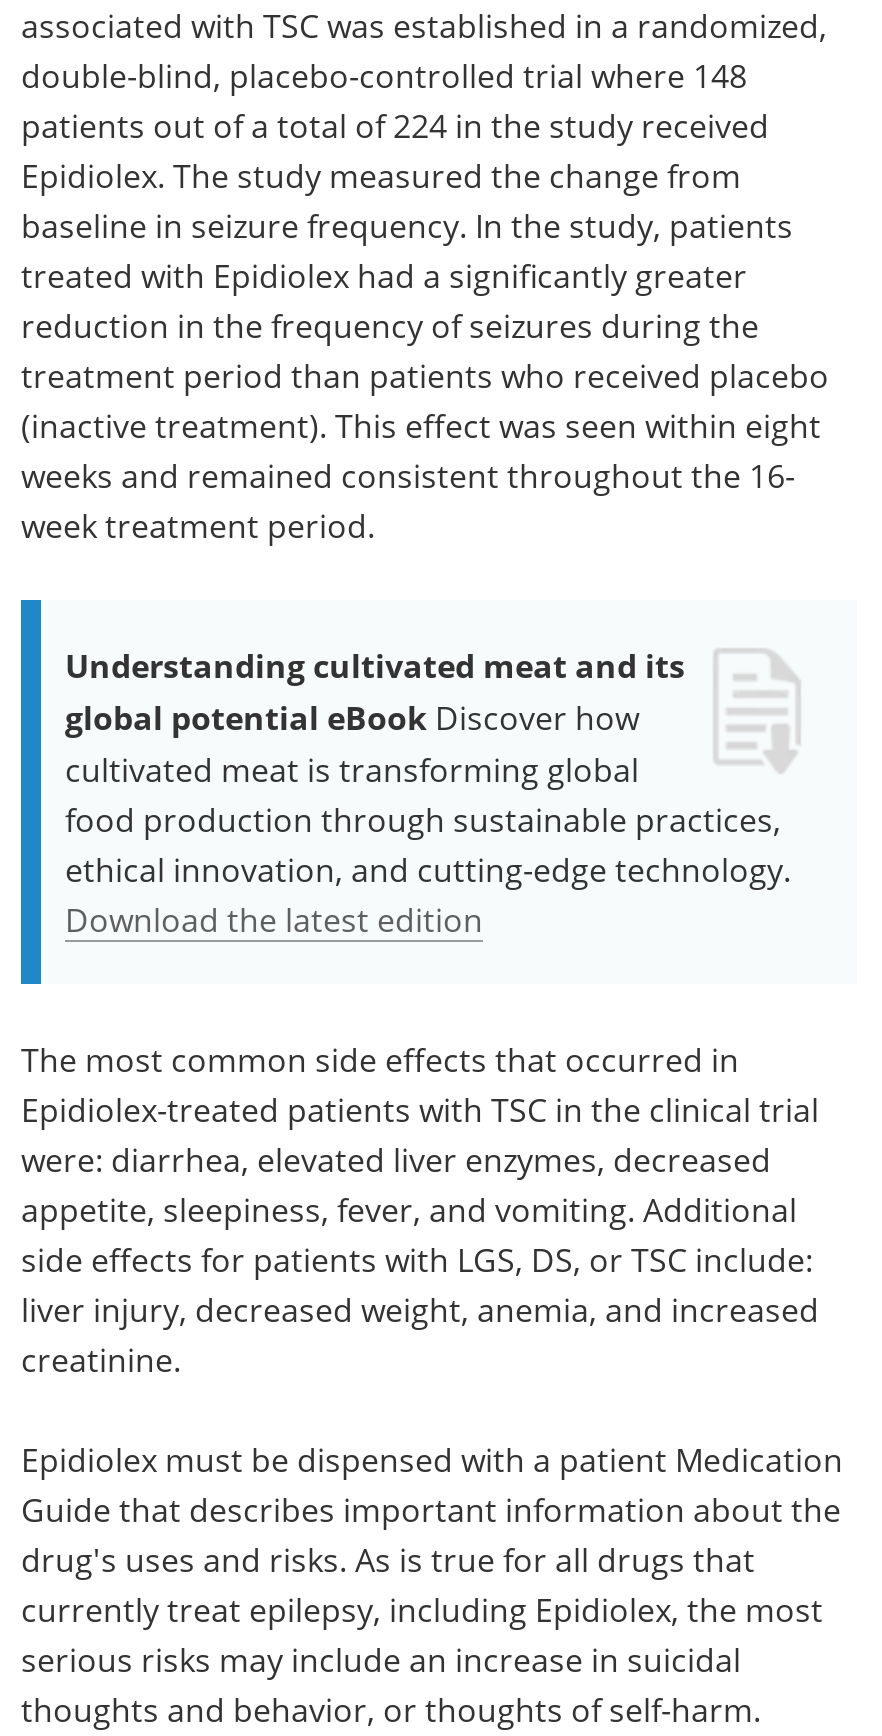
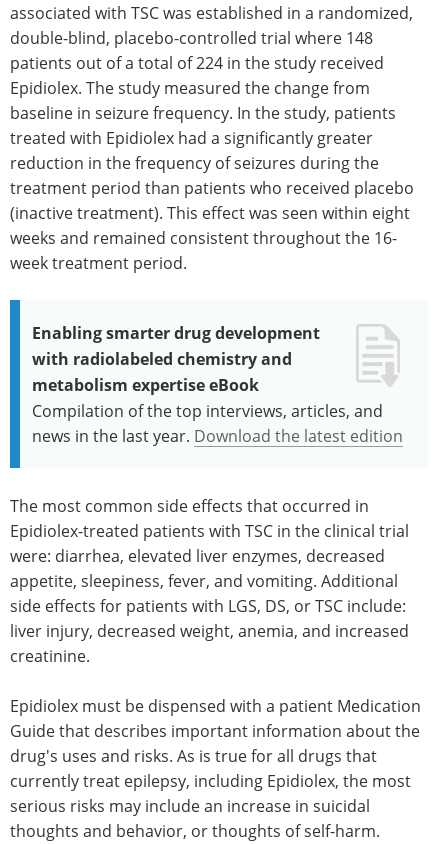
[65,644,791,940] Understanding cultivated meat and its | global potential eBook Discover how | cultivated meat is transforming global | food production through sustainable practices, | ethical innovation, and cutting-edge technology. | Download the latest edition -> [32,322,403,446] Enabling smarter drug development | with radiolabeled chemistry and | metabolism expertise eBook | Compilation of the top interviews, articles, and | news in the last year. Download the latest edition

